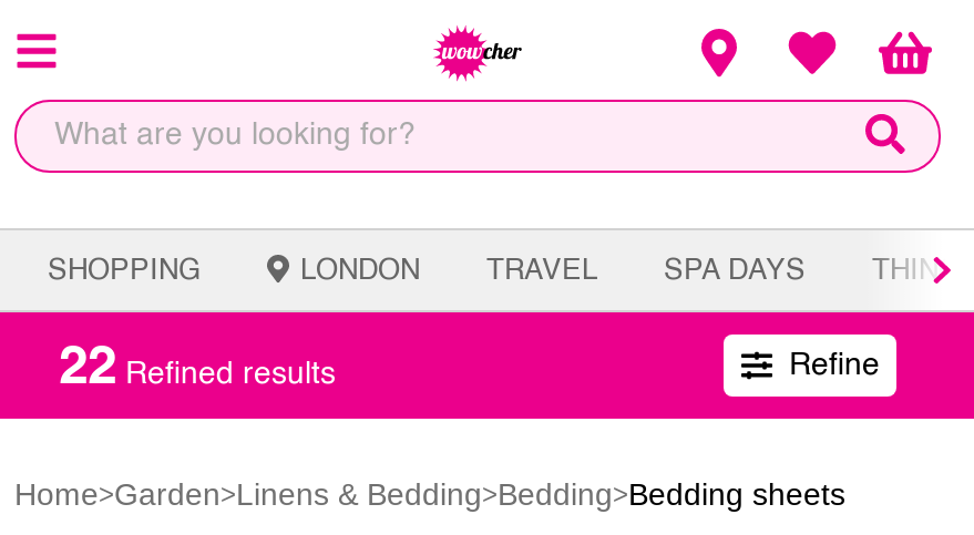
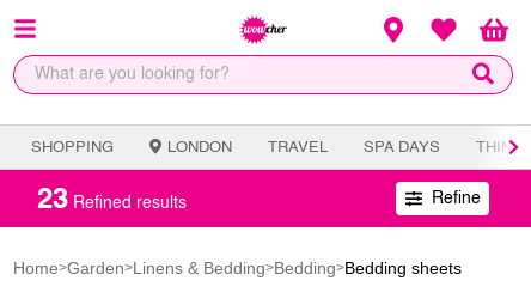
[59,343,336,397] 22 Refined results -> [37,187,187,215] 23 Refined results

